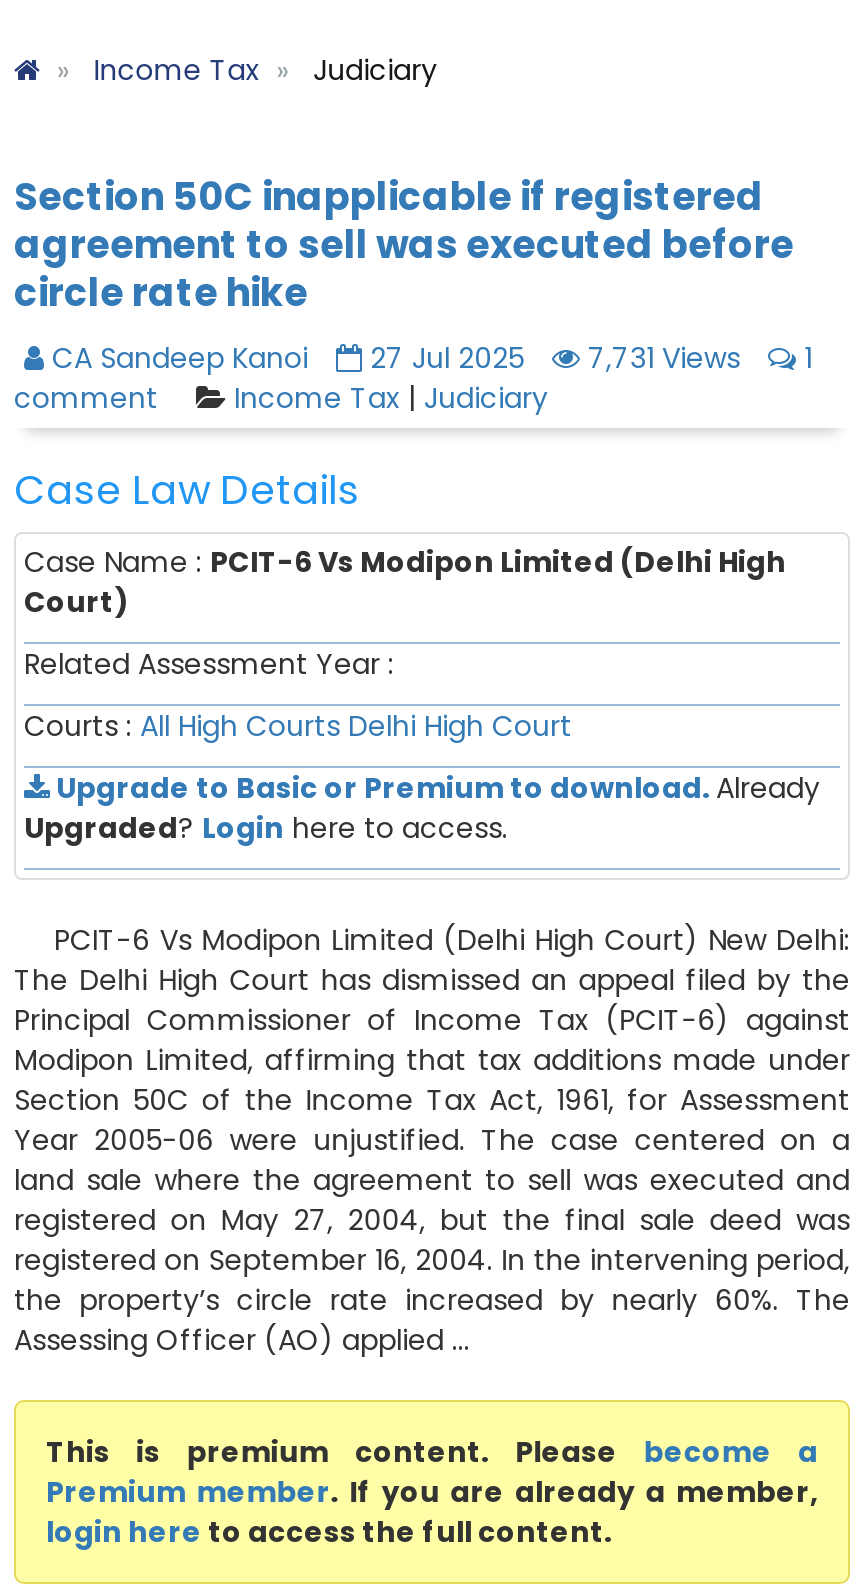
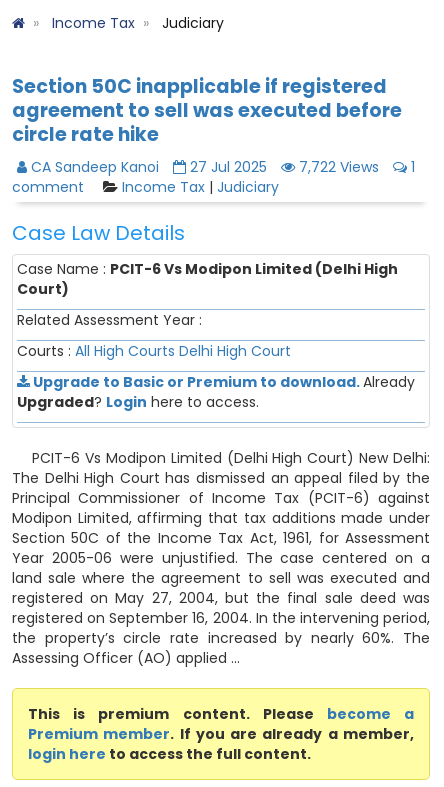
[44,338,812,378] CA Sandeep Kanoi 27 Jul 2025 7,731 Views 1 -> [27,157,415,177] CA Sandeep Kanoi 27 Jul 2025 7,722 Views 1

